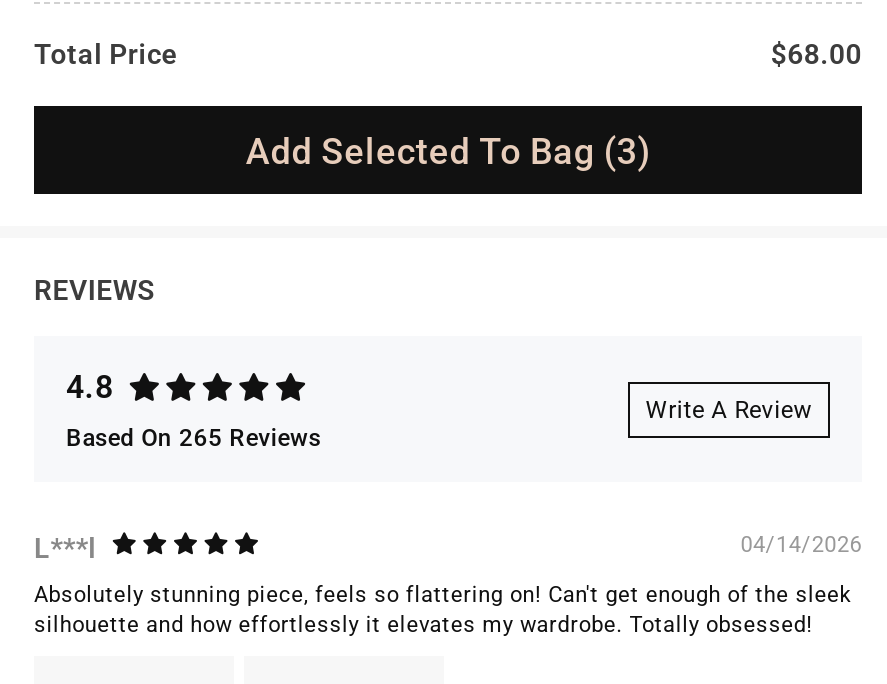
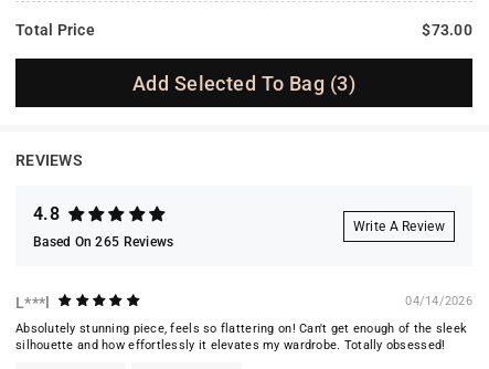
[771,38,862,70] $68.00 -> [422,21,472,39] $73.00

